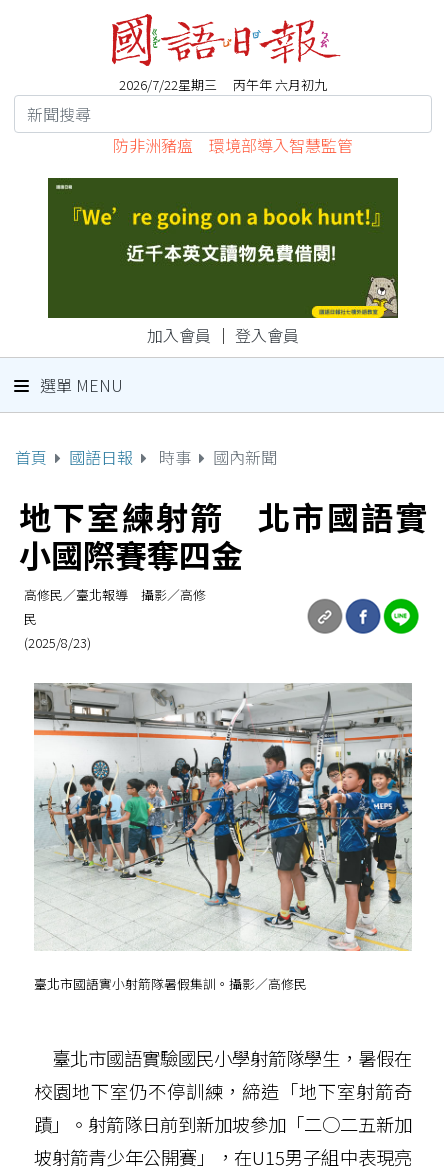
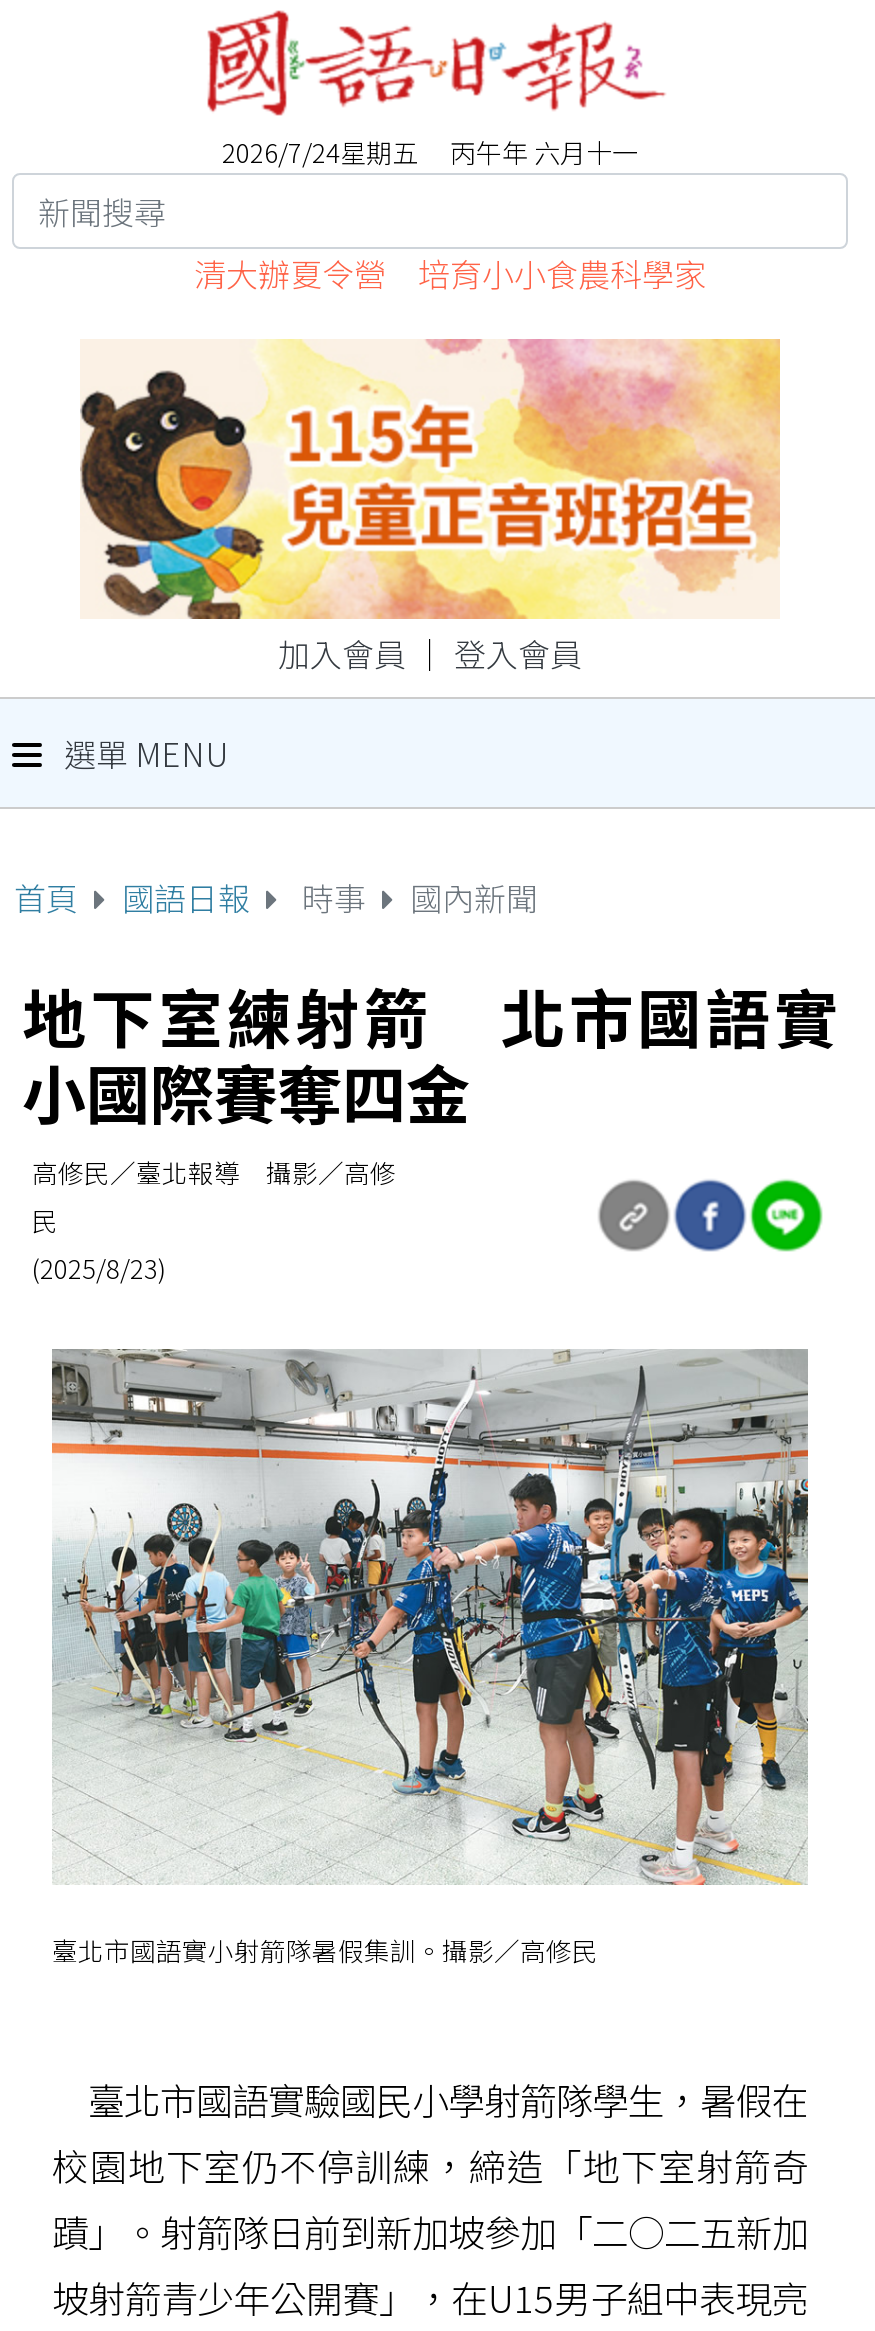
[119,75,327,94] 2026/7/22星期三 丙午年 六月初九 -> [222,133,638,171] 2026/7/24星期五 丙午年 六月十一
[113,133,353,157] 防非洲豬瘟 環境部導入智慧監管 -> [194,249,706,297] 清大辦夏令營 培育小小食農科學家
[47,177,399,319] [image] -> [80,339,782,621] [image]

